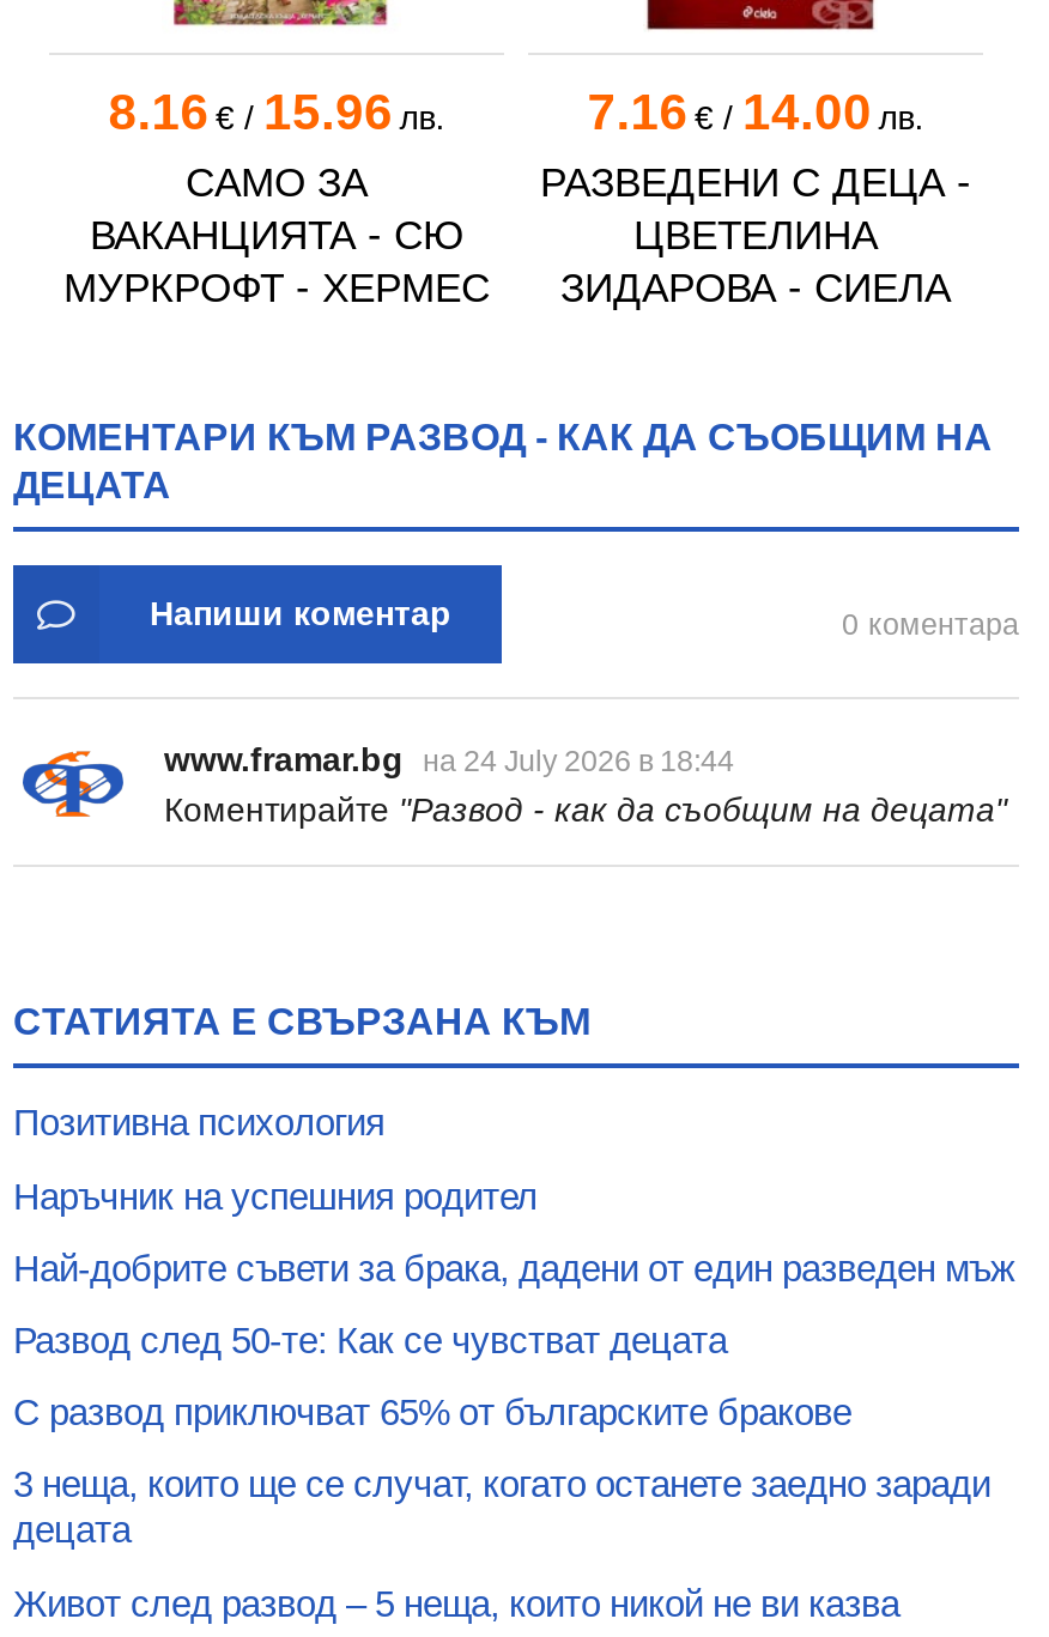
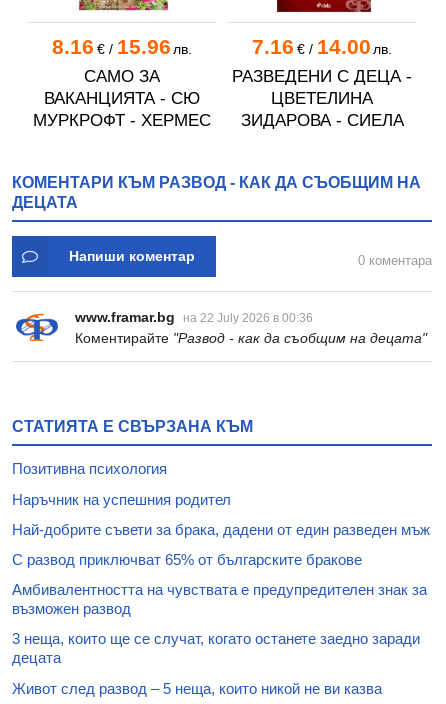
[164,741,734,779] www.framar.bg на 24 July 2026 в 18:44 -> [75,309,313,325] www.framar.bg на 22 July 2026 в 00:36
[13,1320,727,1360] Развод след 50-те: Как се чувстват децата -> none
moved [13,1392,851,1433] -> [12,551,362,568]: С развод приключват 65% от българските бракове
none -> [12,581,427,617] Амбивалентността на чувствата е предупредителен знак за | възможен развод

